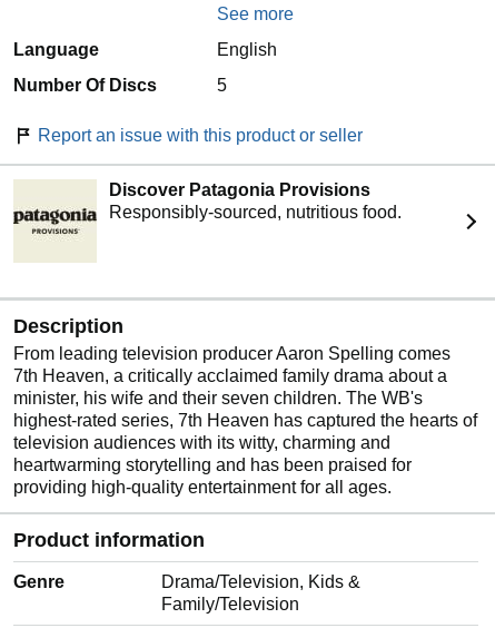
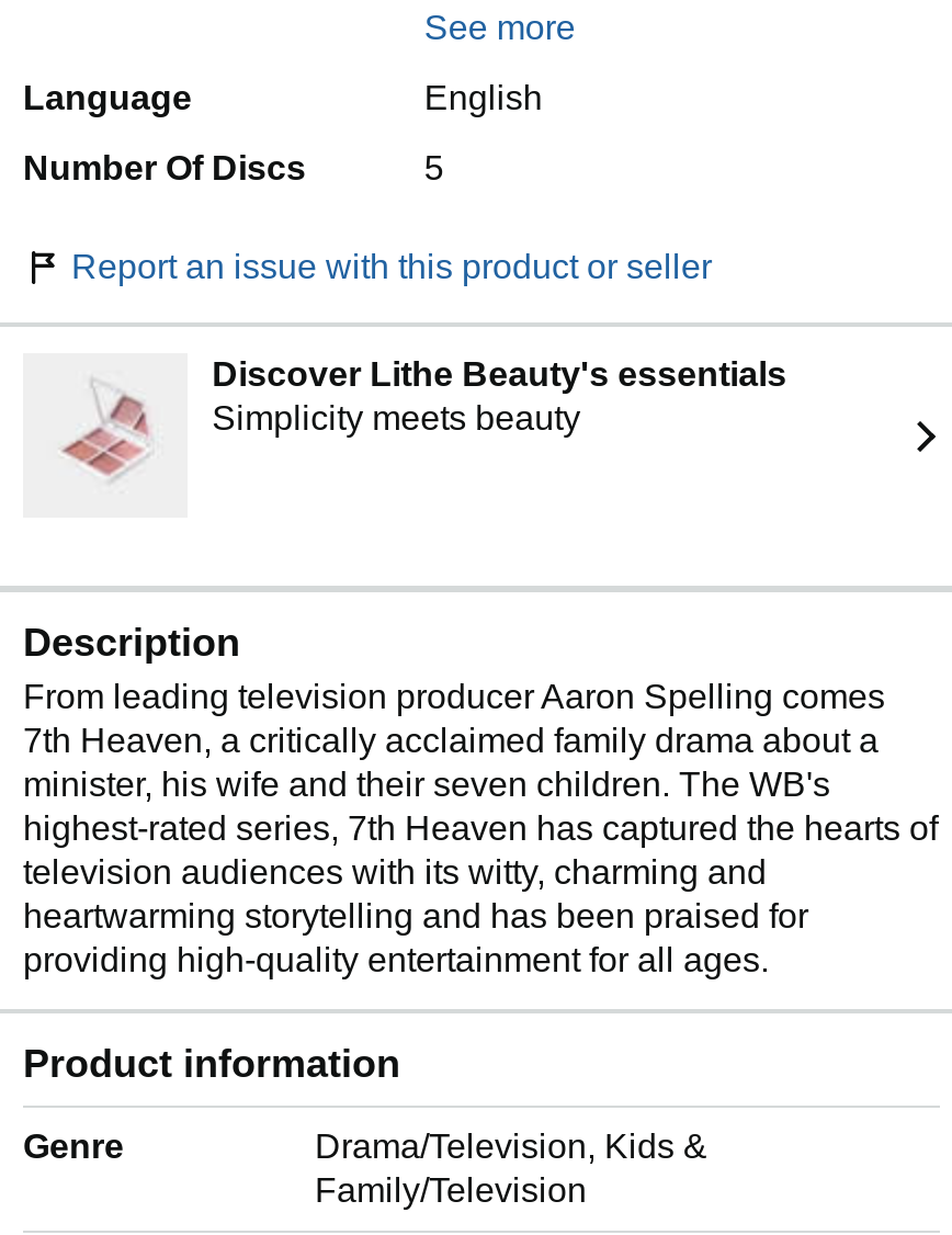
[12,181,402,243] [image] | Discover Patagonia Provisions | Responsibly-sourced, nutritious food. -> [23,356,787,511] [image] | Discover Lithe Beauty's essentials | Simplicity meets beauty

